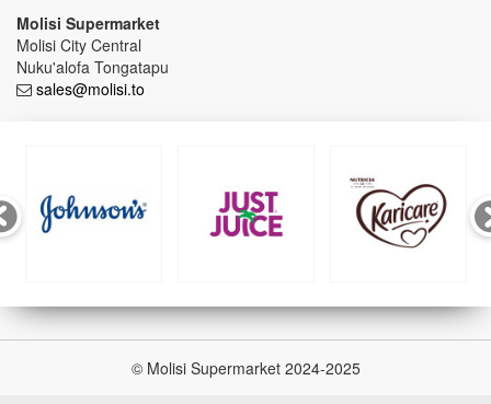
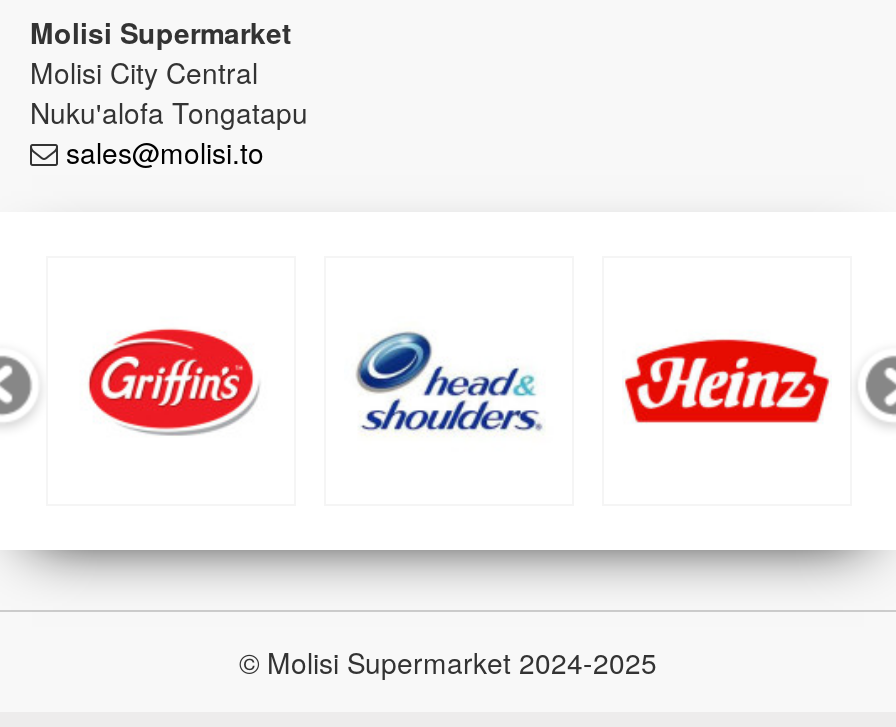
[342,176,455,250] [image] -> [622,316,830,442] [image]
[38,185,148,244] [image] -> [74,326,266,436] [image]
[195,187,297,241] [image] -> [356,330,542,432] [image]

